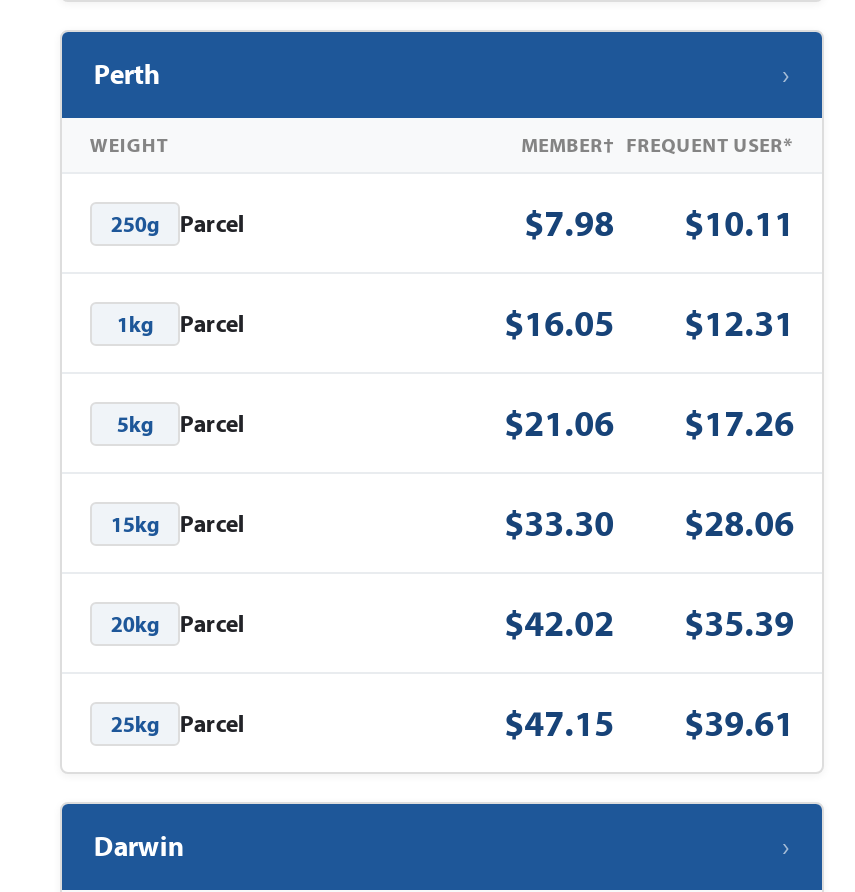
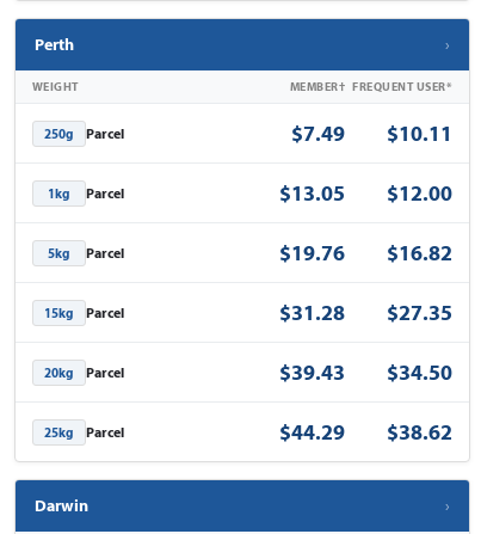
[524,200,794,246] $7.98 $10.11 -> [291,120,452,147] $7.49 $10.11
[504,300,614,346] $16.05 -> [279,179,345,207] $13.05
[684,300,794,346] $12.31 -> [387,179,452,207] $12.00
[504,400,614,446] $21.06 -> [279,239,345,267] $19.76
[684,400,794,446] $17.26 -> [387,239,452,267] $16.82
[504,500,614,546] $33.30 -> [279,299,345,326] $31.28
[684,500,794,546] $28.06 -> [387,299,452,326] $27.35
[504,600,614,646] $42.02 -> [279,359,345,386] $39.43
[684,600,794,646] $35.39 -> [387,359,452,386] $34.50
[504,700,614,746] $47.15 -> [279,418,345,446] $44.29
[684,700,794,746] $39.61 -> [387,418,452,446] $38.62

